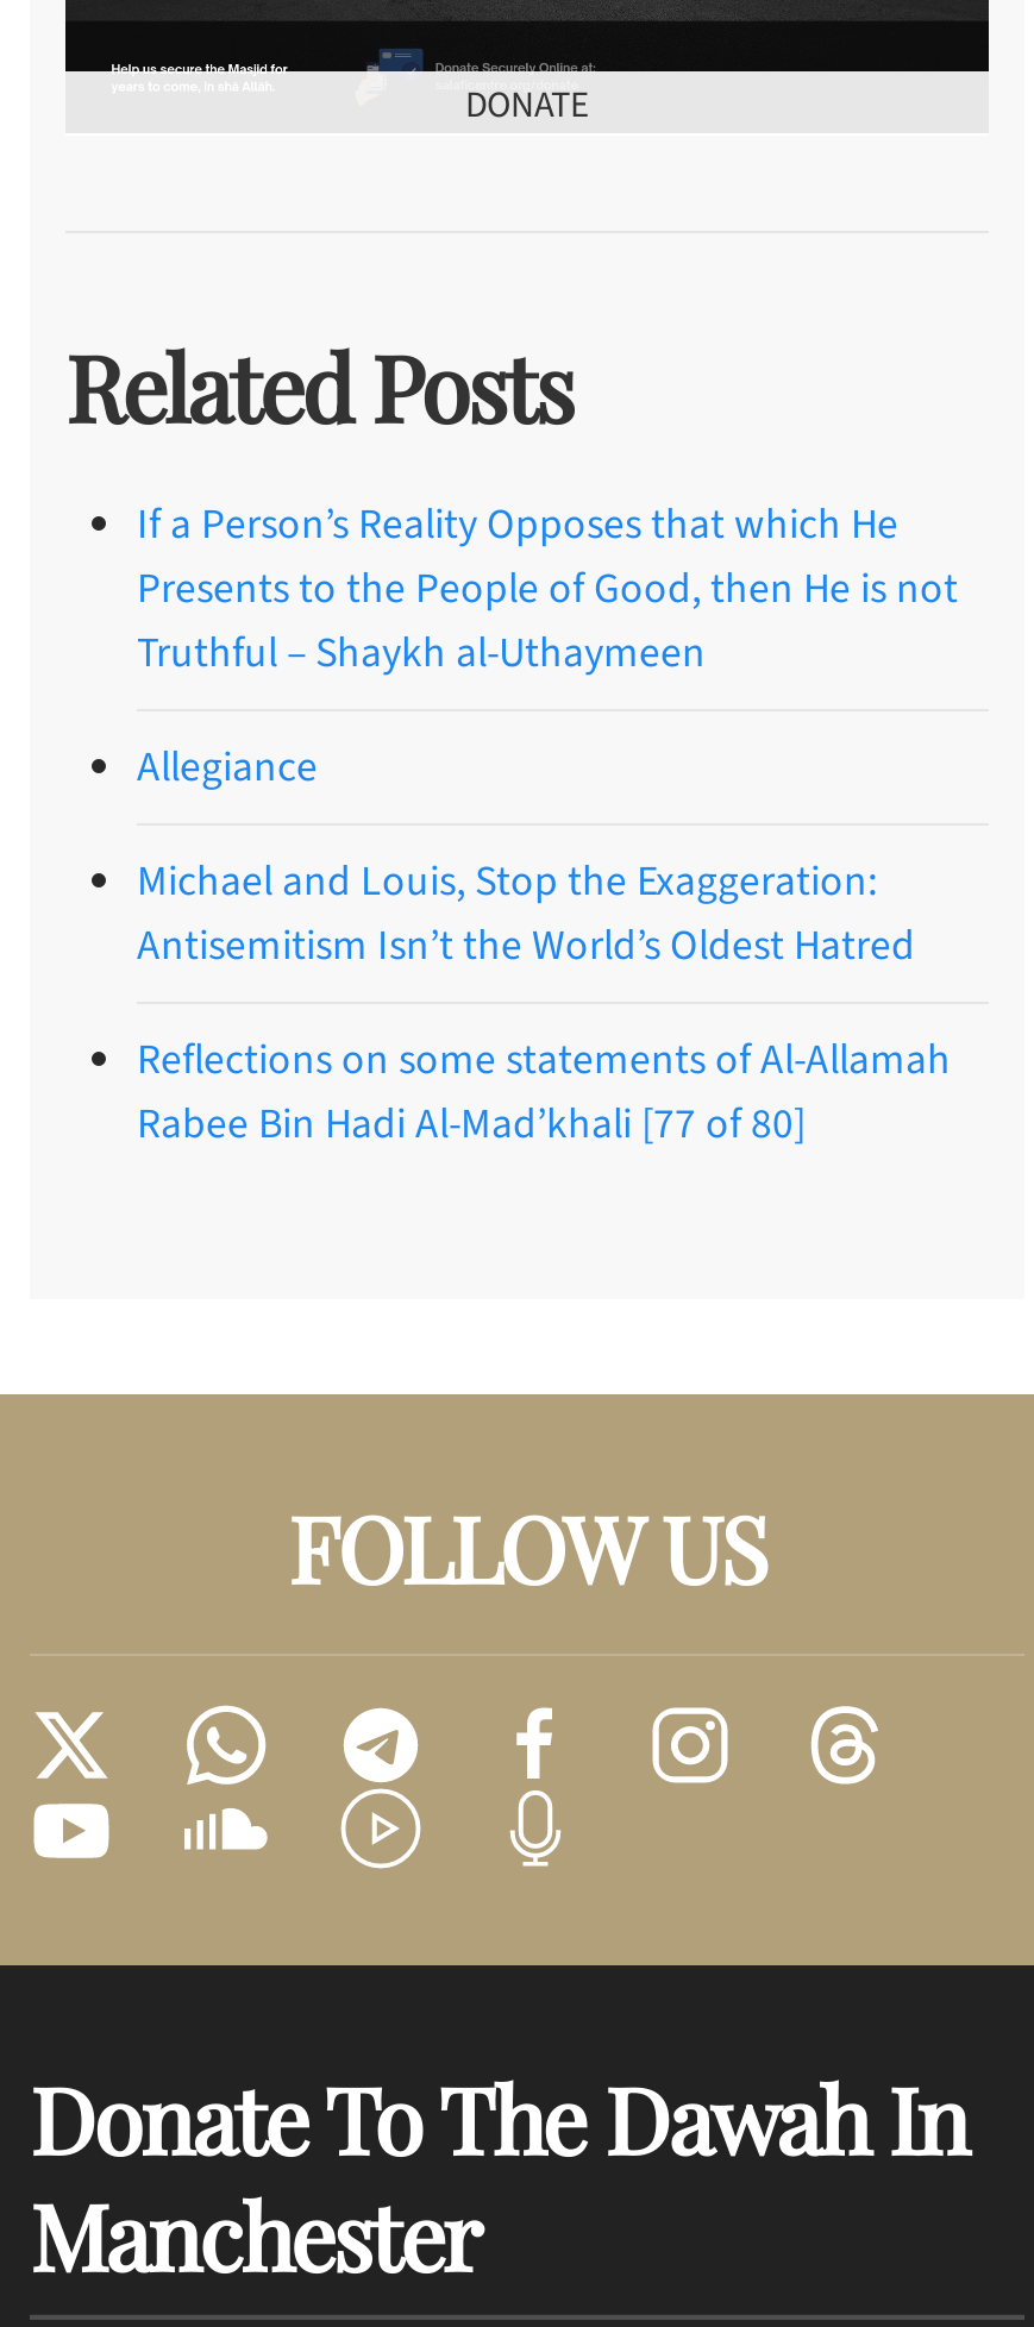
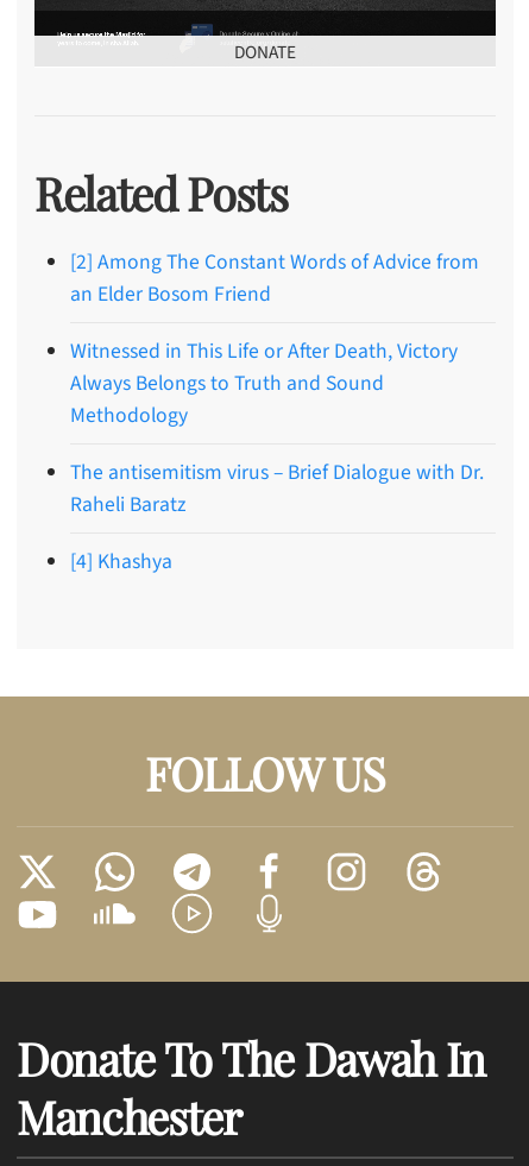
[137,494,958,682] If a Person’s Reality Opposes that which He | Presents to the People of Good, then He is not | Truthful – Shaykh al-Uthaymeen -> [70,247,479,309] [2] Among The Constant Words of Advice from | an Elder Bosom Friend
[137,737,318,796] Allegiance -> [70,336,458,430] Witnessed in This Life or After Death, Victory | Always Belongs to Truth and Sound | Methodology
[137,851,915,975] Michael and Louis, Stop the Exaggeration: | Antisemitism Isn’t the World’s Oldest Hatred -> [70,457,484,519] The antisemitism virus – Brief Dialogue with Dr. | Raheli Baratz
[137,1029,951,1153] Reflections on some statements of Al-Allamah | Rabee Bin Hadi Al-Mad’khali [77 of 80] -> [70,546,172,576] [4] Khashya

